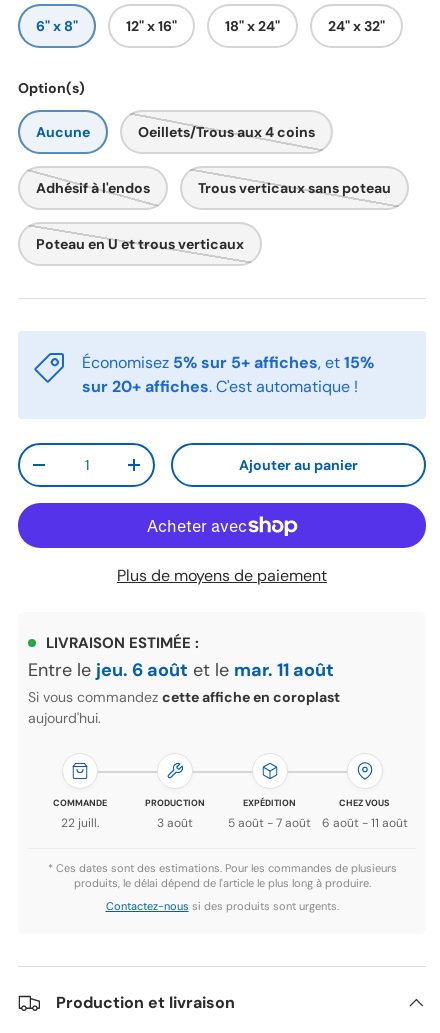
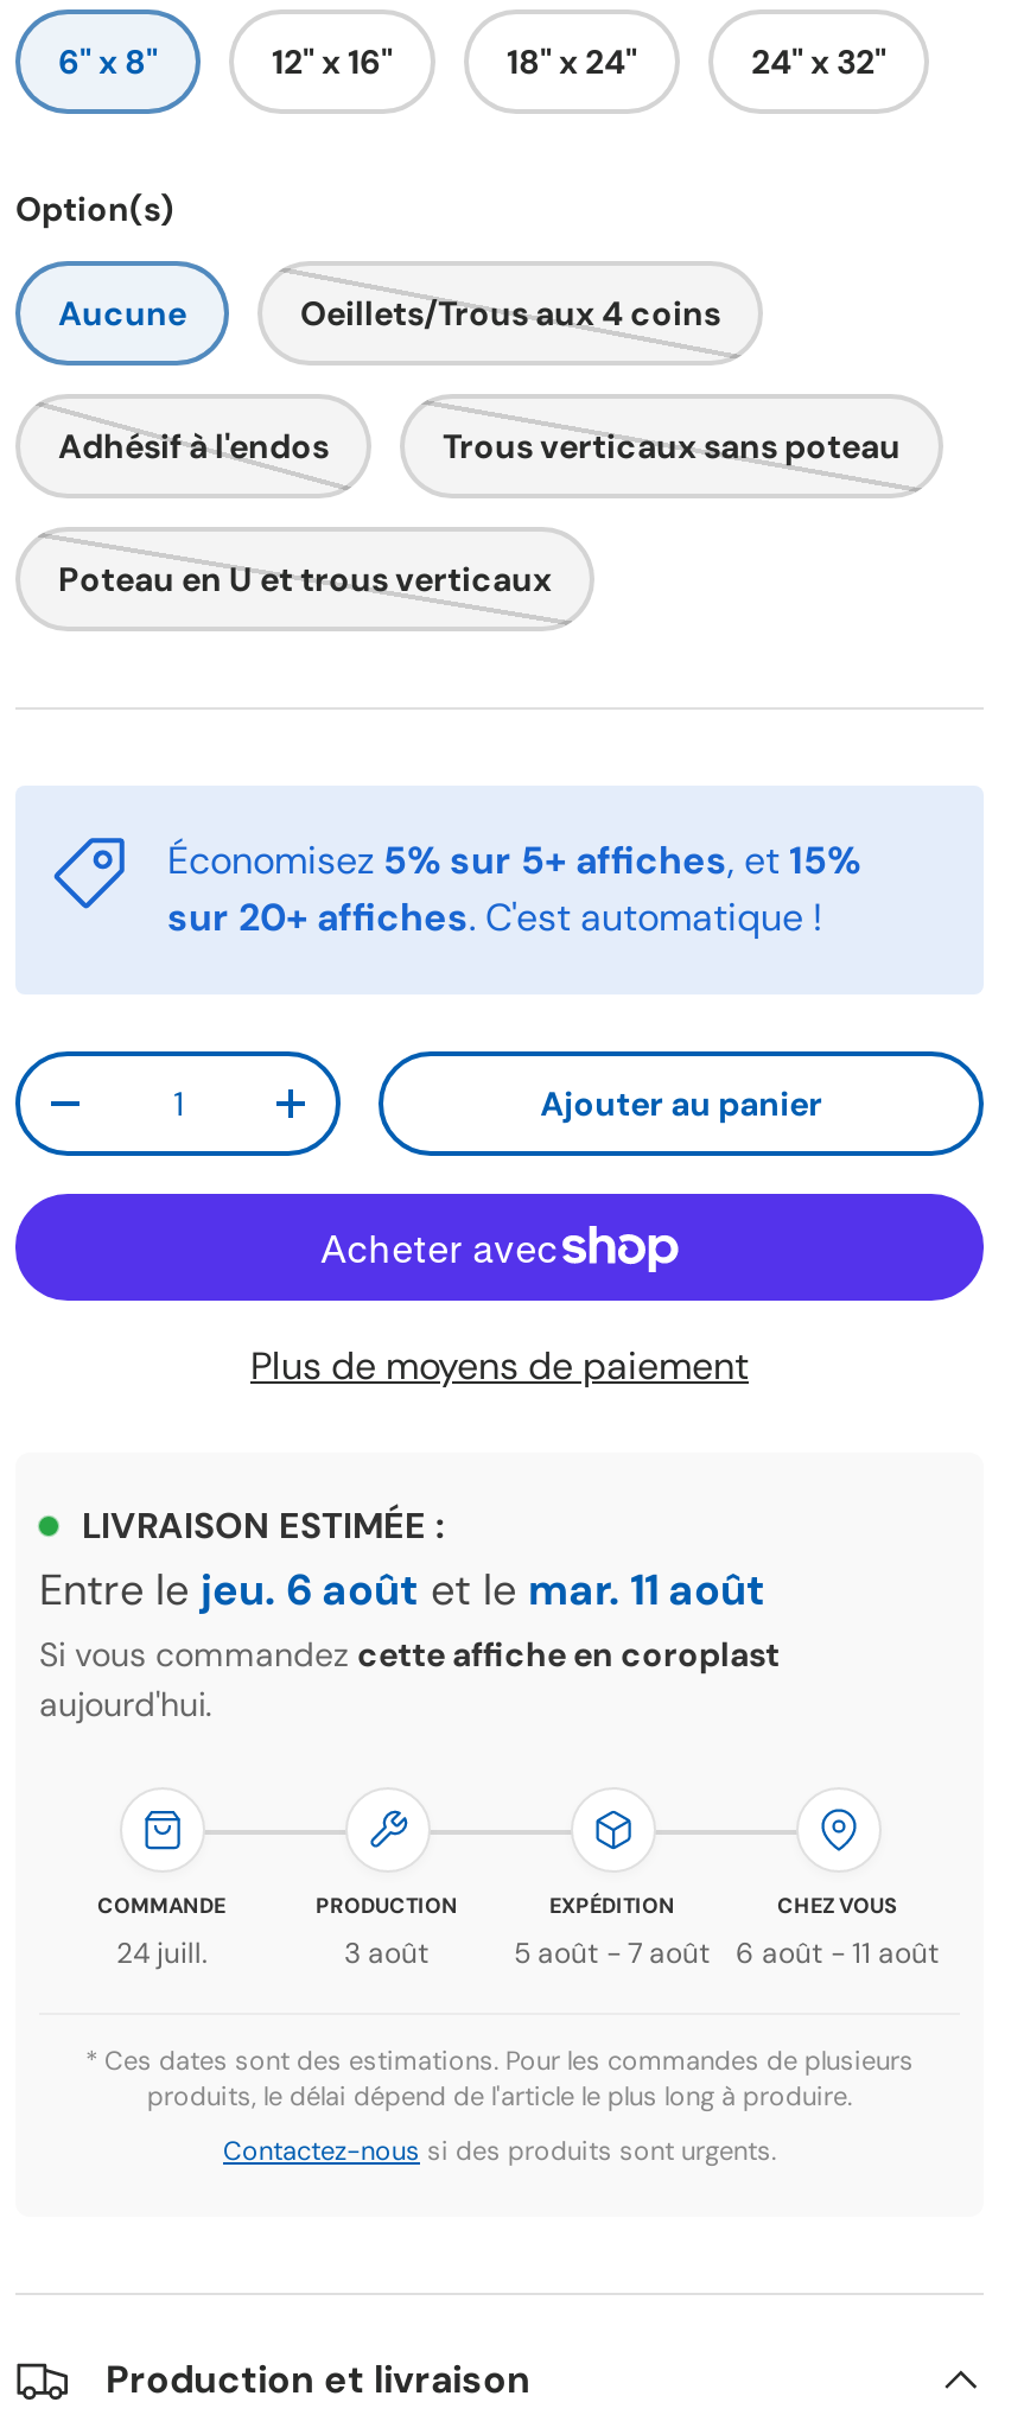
[60,815,98,831] 22 juill. -> [116,1935,206,1973] 24 juill.

